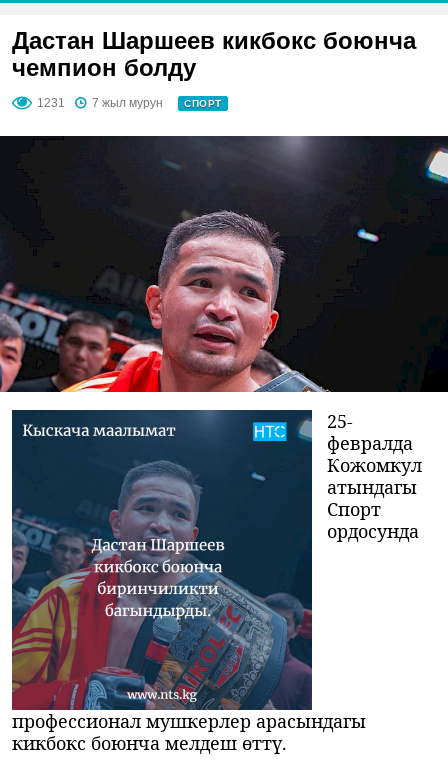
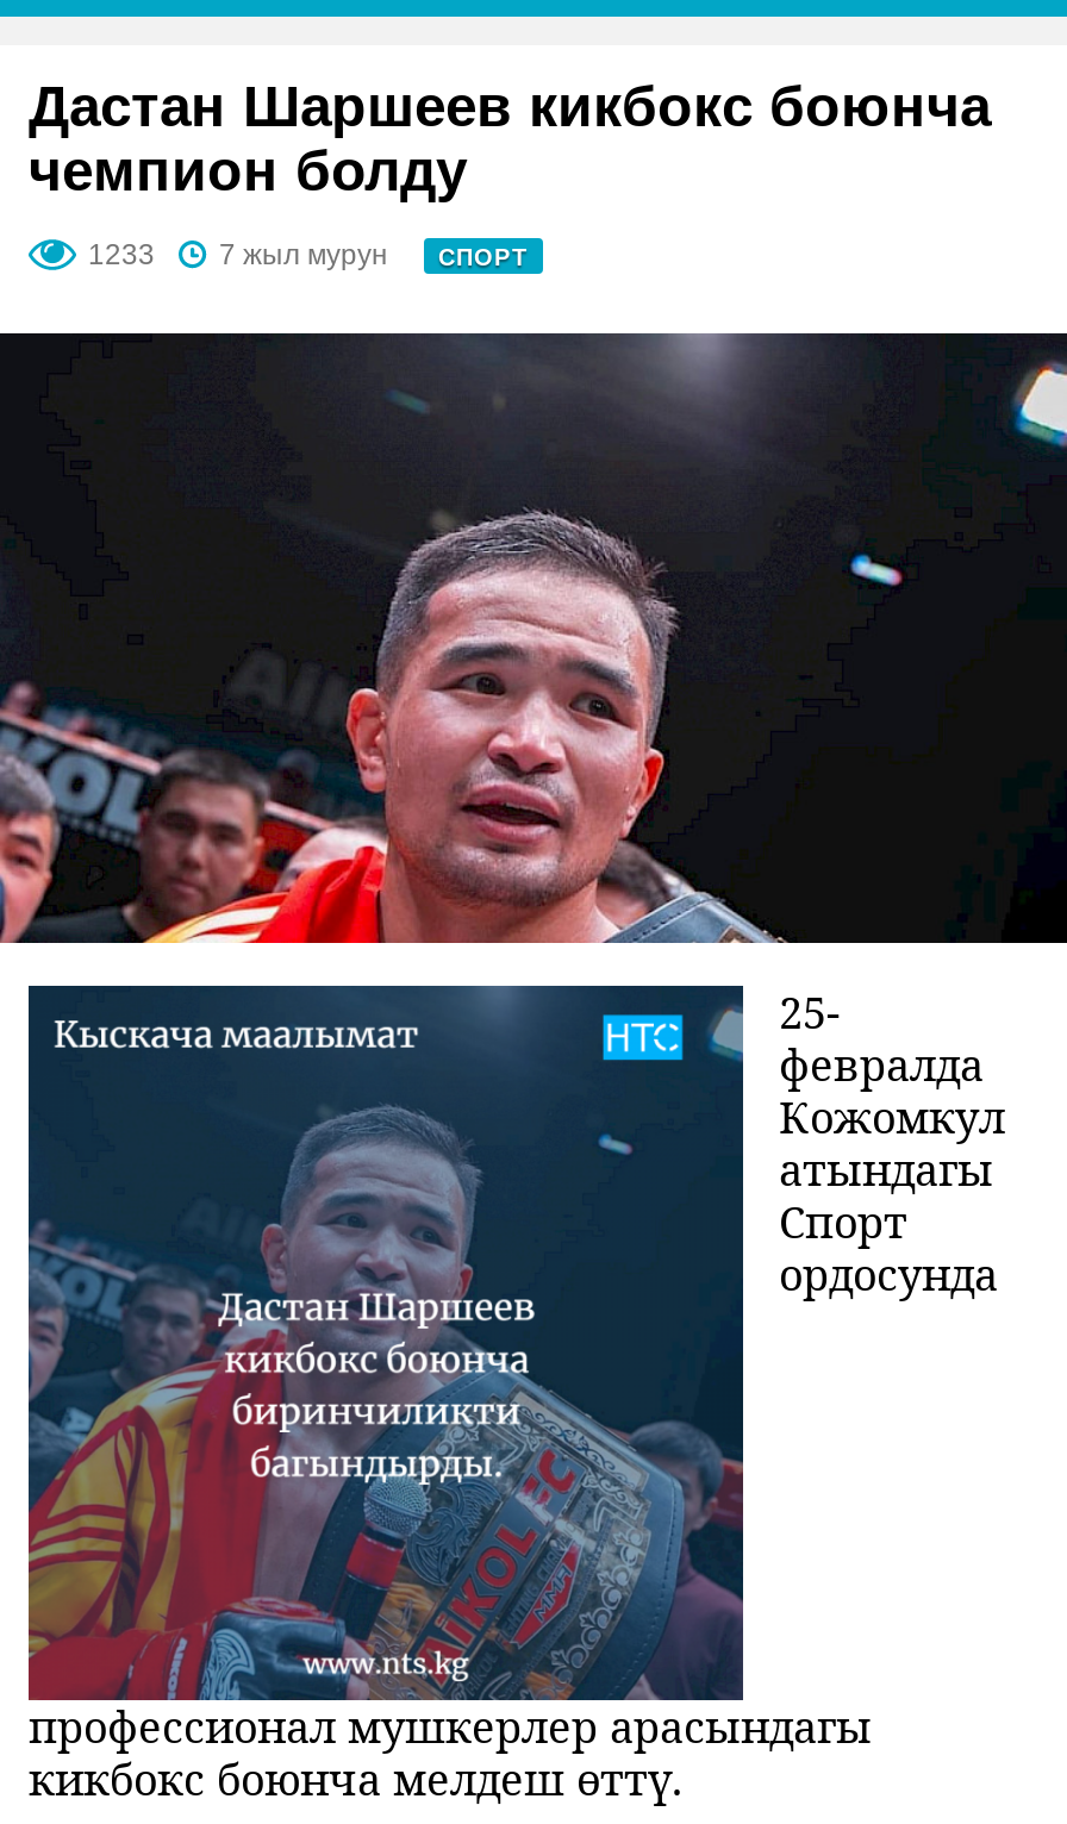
[37,96,221,110] 1231 7 жыл мурун СПОРТ -> [88,238,528,271] 1233 7 жыл мурун СПОРТ

